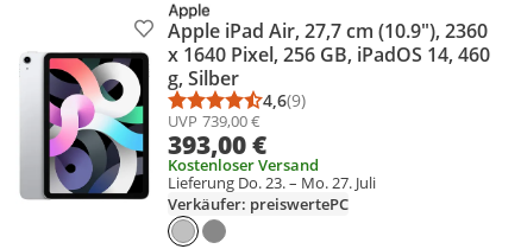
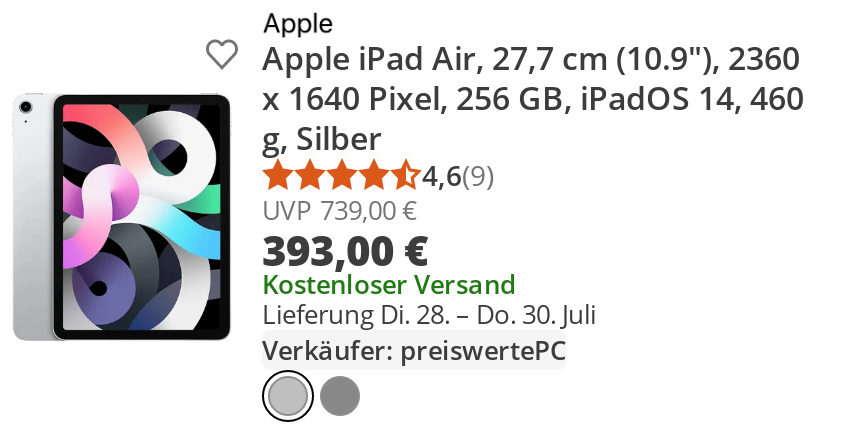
[168,173,376,194] Lieferung Do. 23. – Mo. 27. Juli -> [262,296,596,332] Lieferung Di. 28. – Do. 30. Juli

